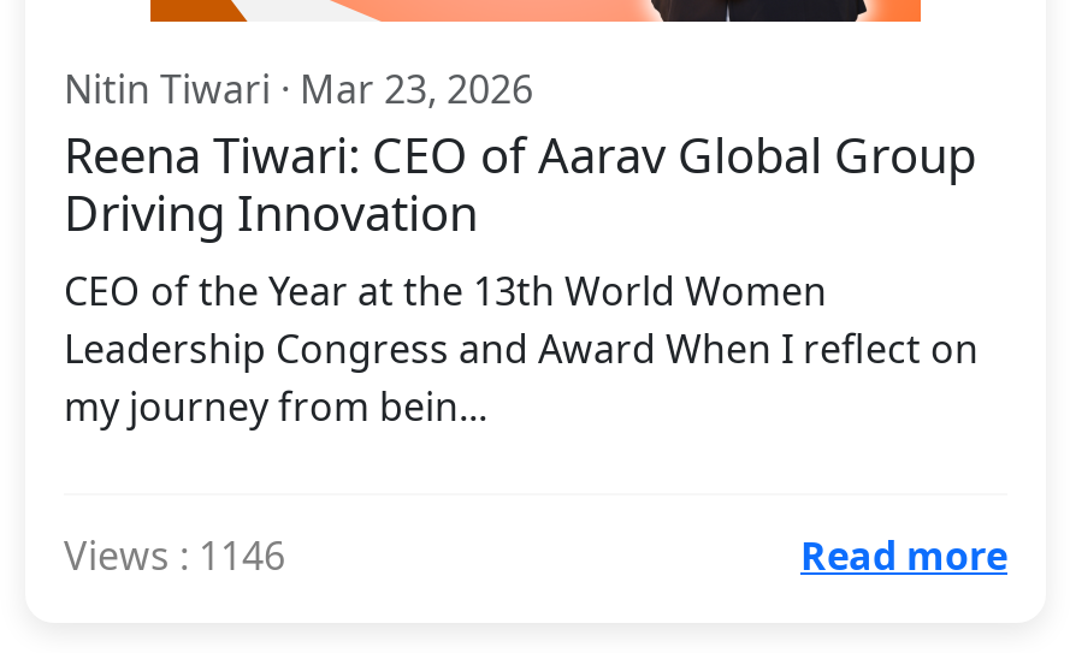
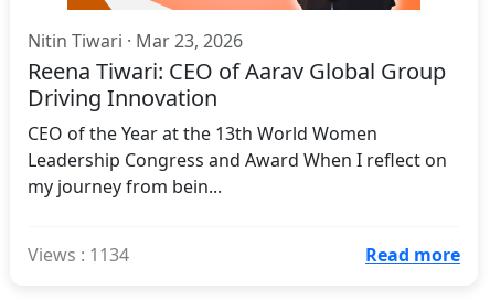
[64,528,285,581] Views : 1146 -> [28,242,129,266] Views : 1134

